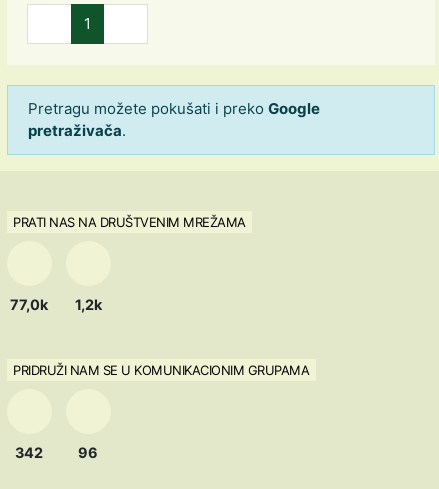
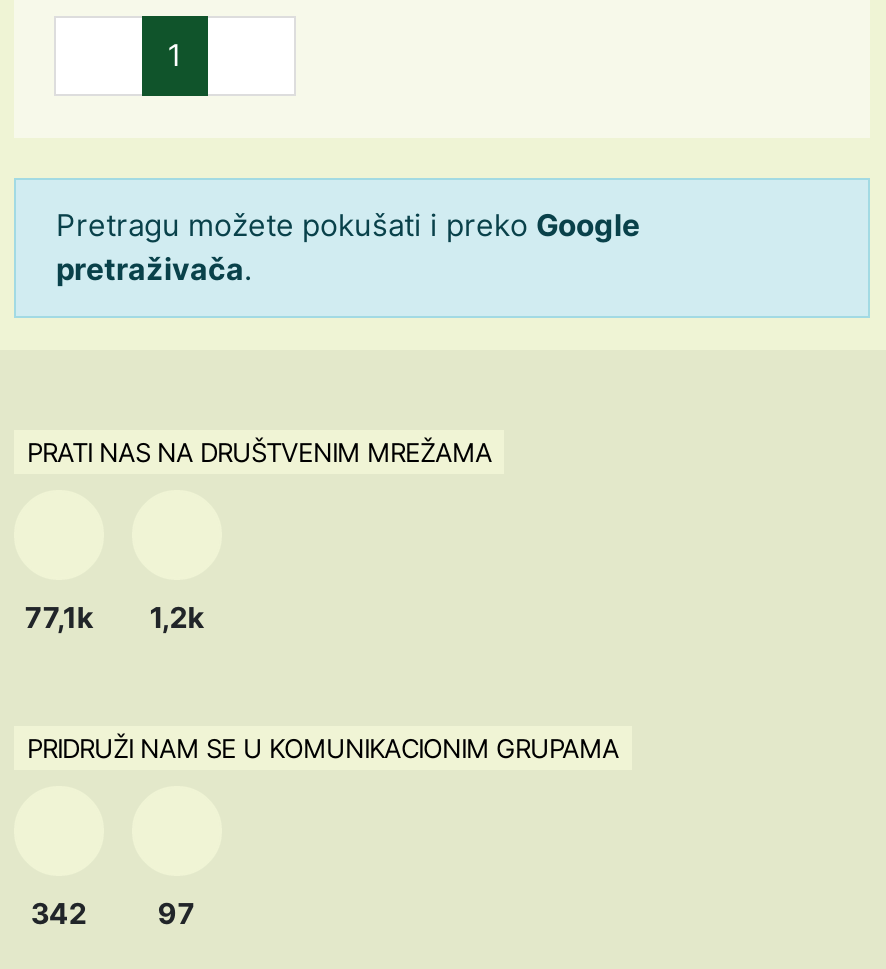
[10,296,102,313] 77,0k 1,2k -> [25,600,203,634] 77,1k 1,2k
[78,444,98,461] 96 -> [157,896,195,930] 97

